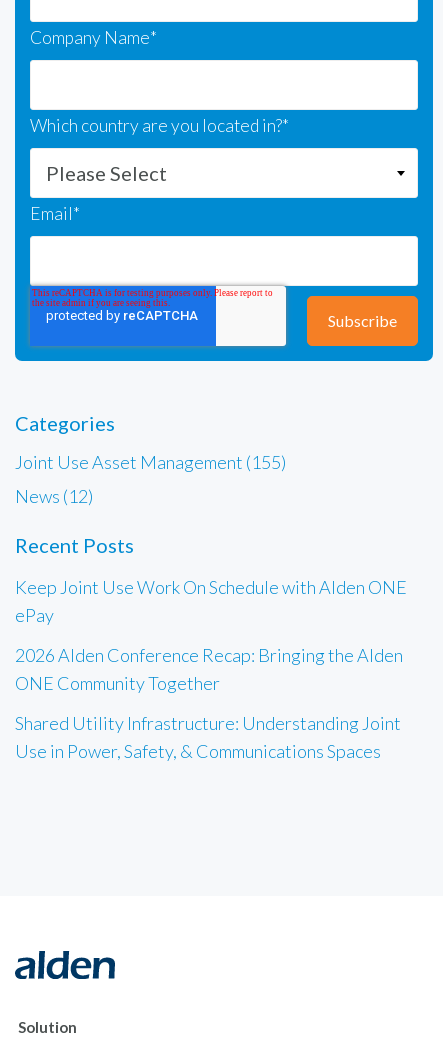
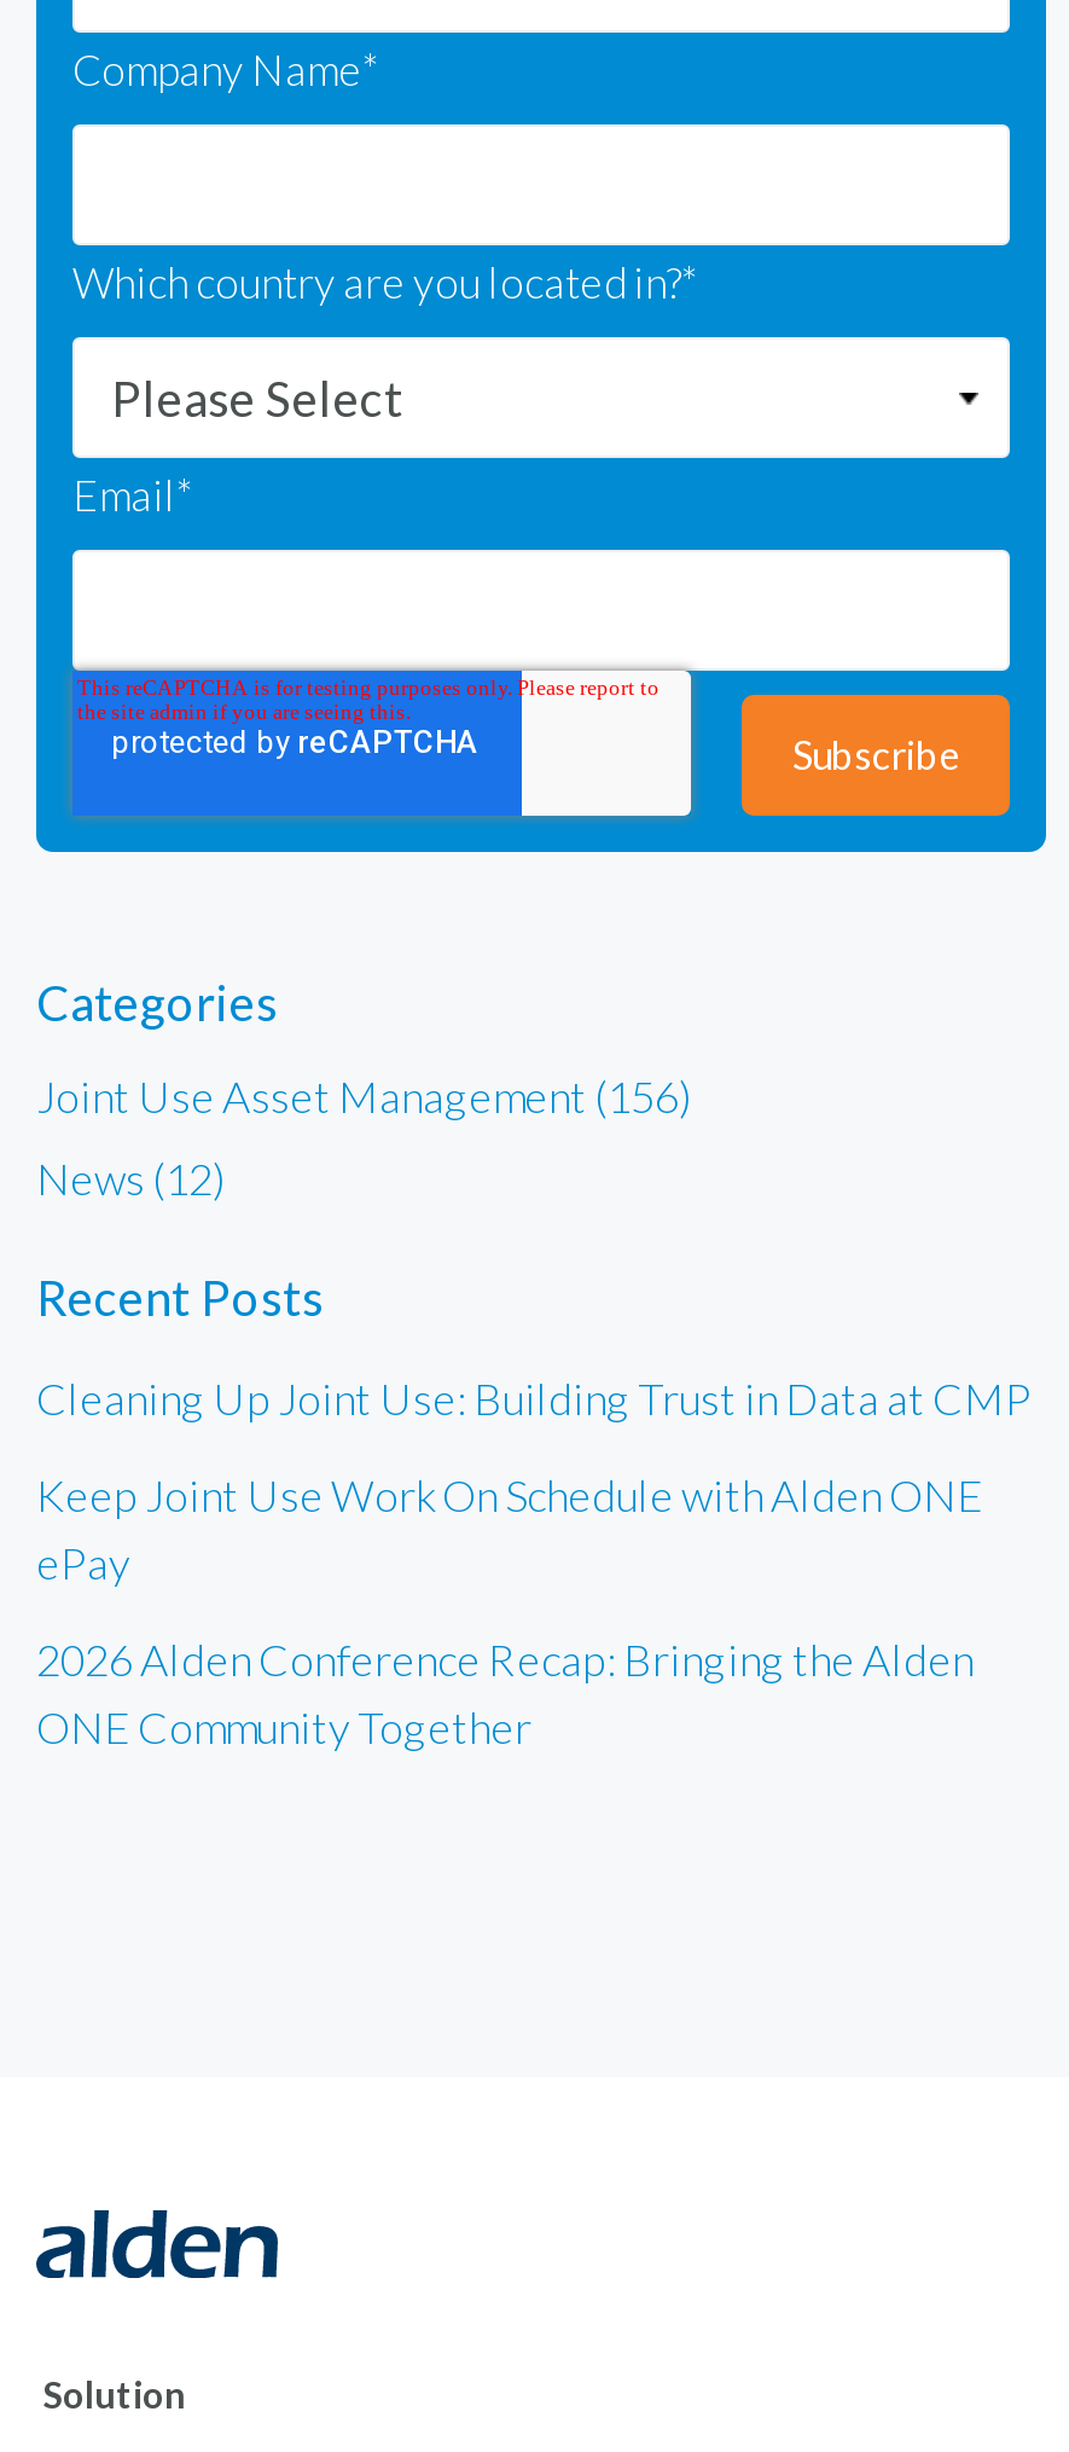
[15,451,286,473] Joint Use Asset Management (155) -> [36,1068,691,1121] Joint Use Asset Management (156)
none -> [36,1370,1032,1424] Cleaning Up Joint Use: Building Trust in Data at CMP
moved [15,576,407,694] -> [36,1467,983,1752]: Keep Joint Use Work On Schedule with Alden ONE | ePay | 2026 Alden Conference Recap: Bringing the Alden | ONE Community Together
[15,712,401,762] Shared Utility Infrastructure: Understanding Joint | Use in Power, Safety, & Communications Spaces -> none

